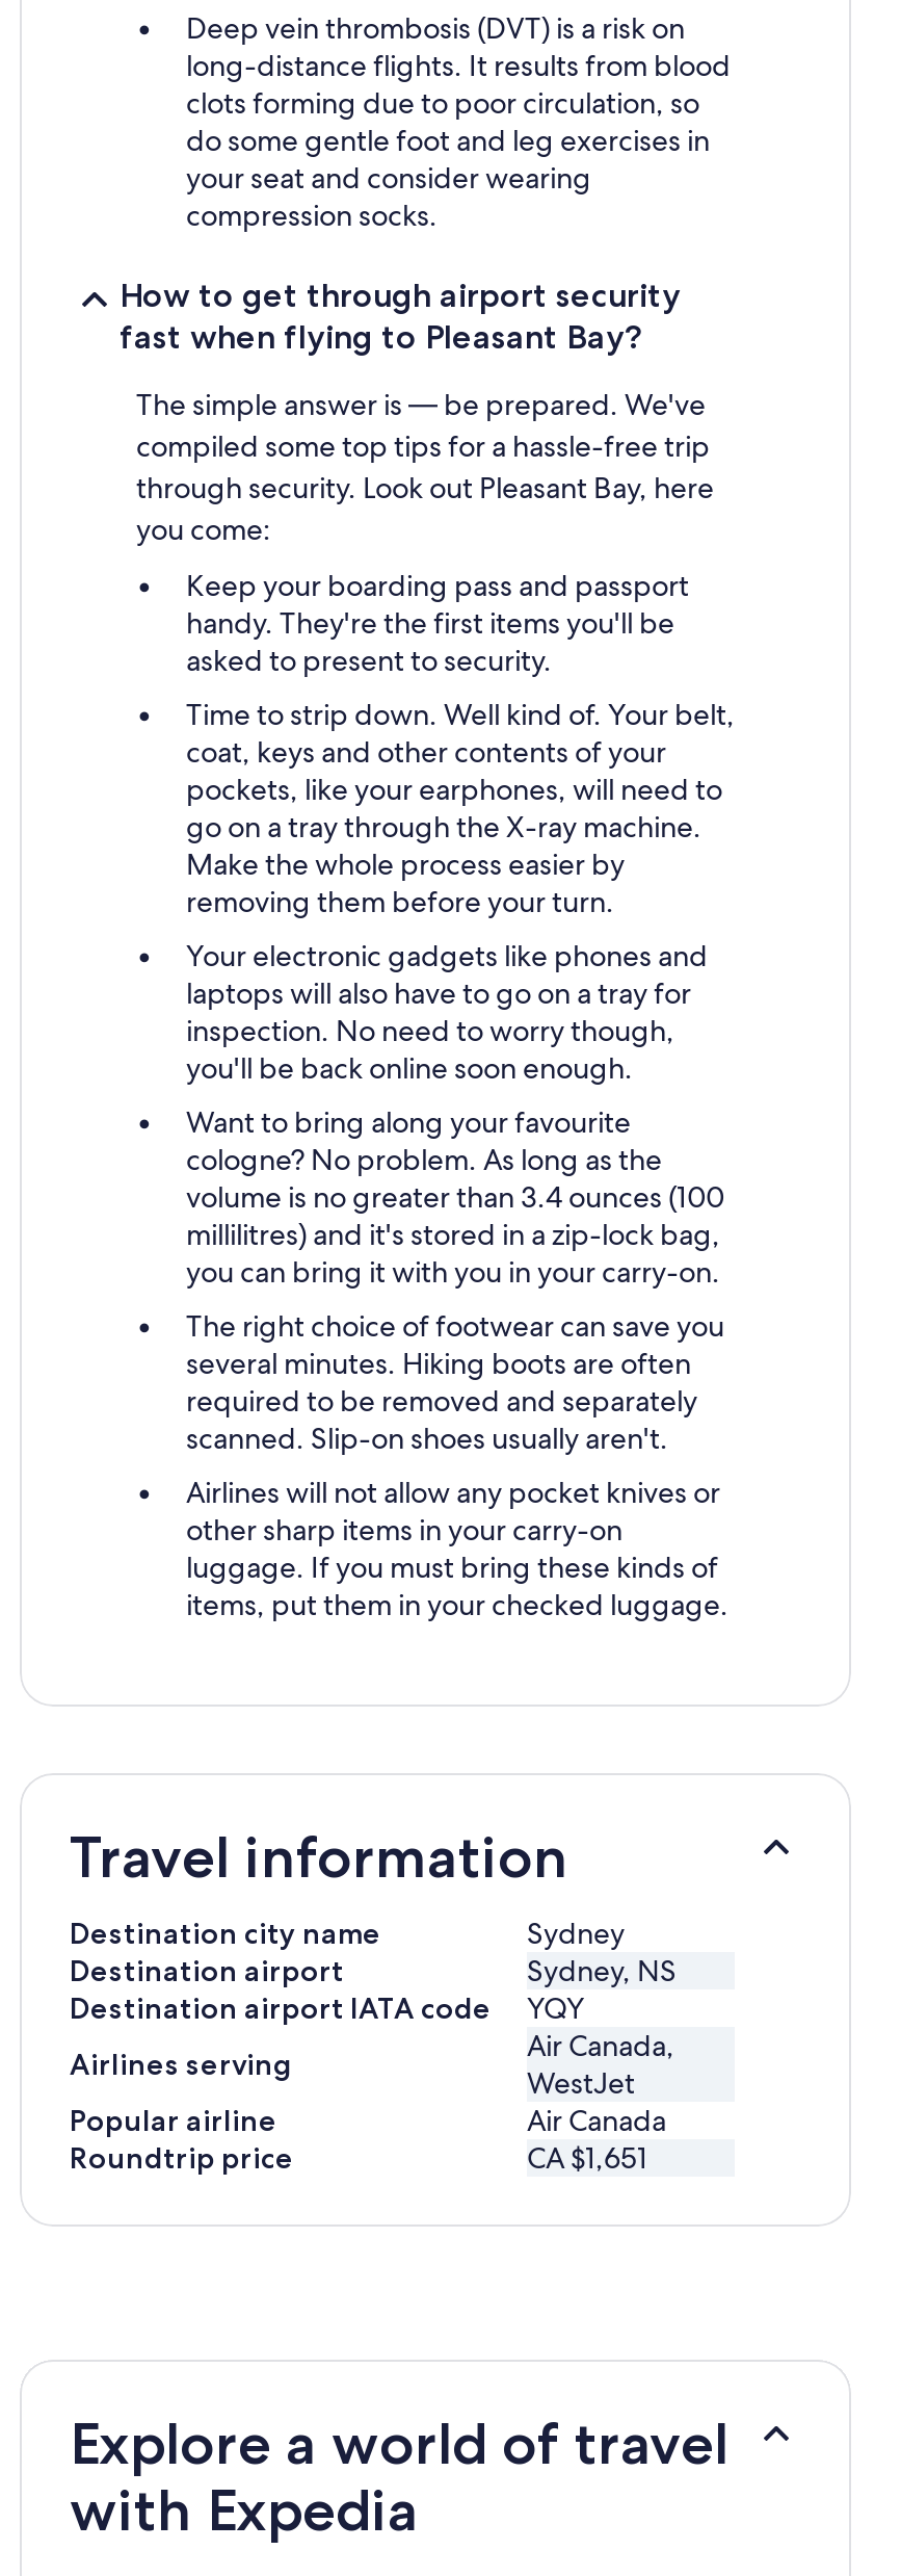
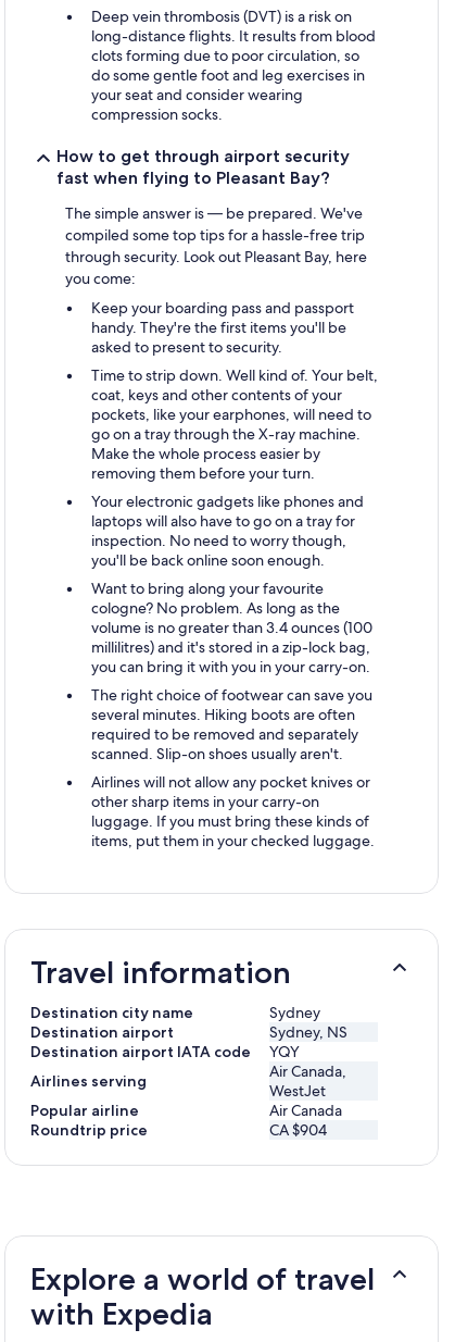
[527,2139,647,2177] CA $1,651 -> [269,1120,327,1140] CA $904

